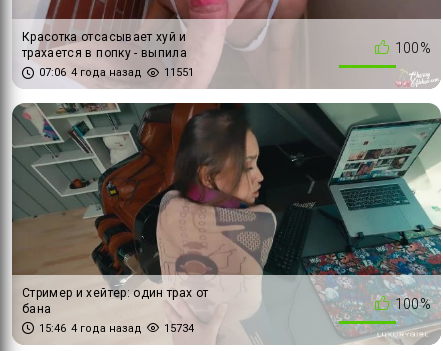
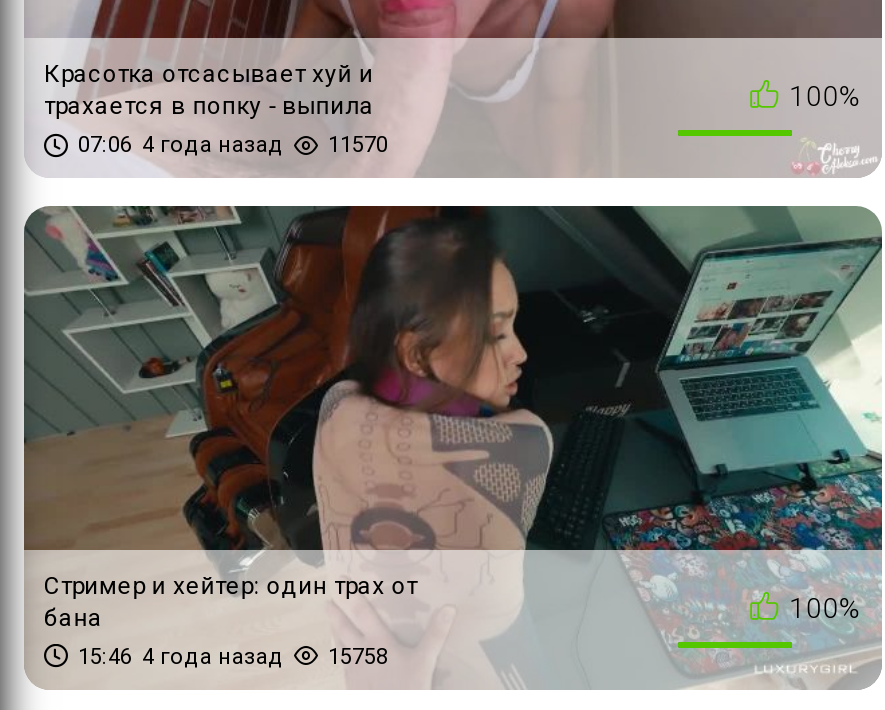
[164,66,194,79] 11551 -> [328,133,388,159] 11570
[39,322,194,335] 15:46 4 года назад 15734 -> [78,643,388,669] 15:46 4 года назад 15758

